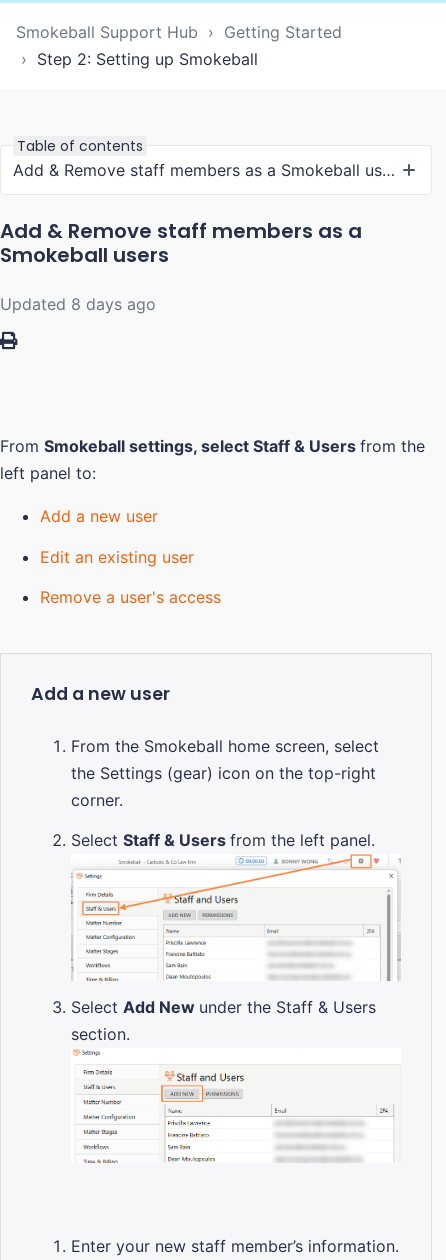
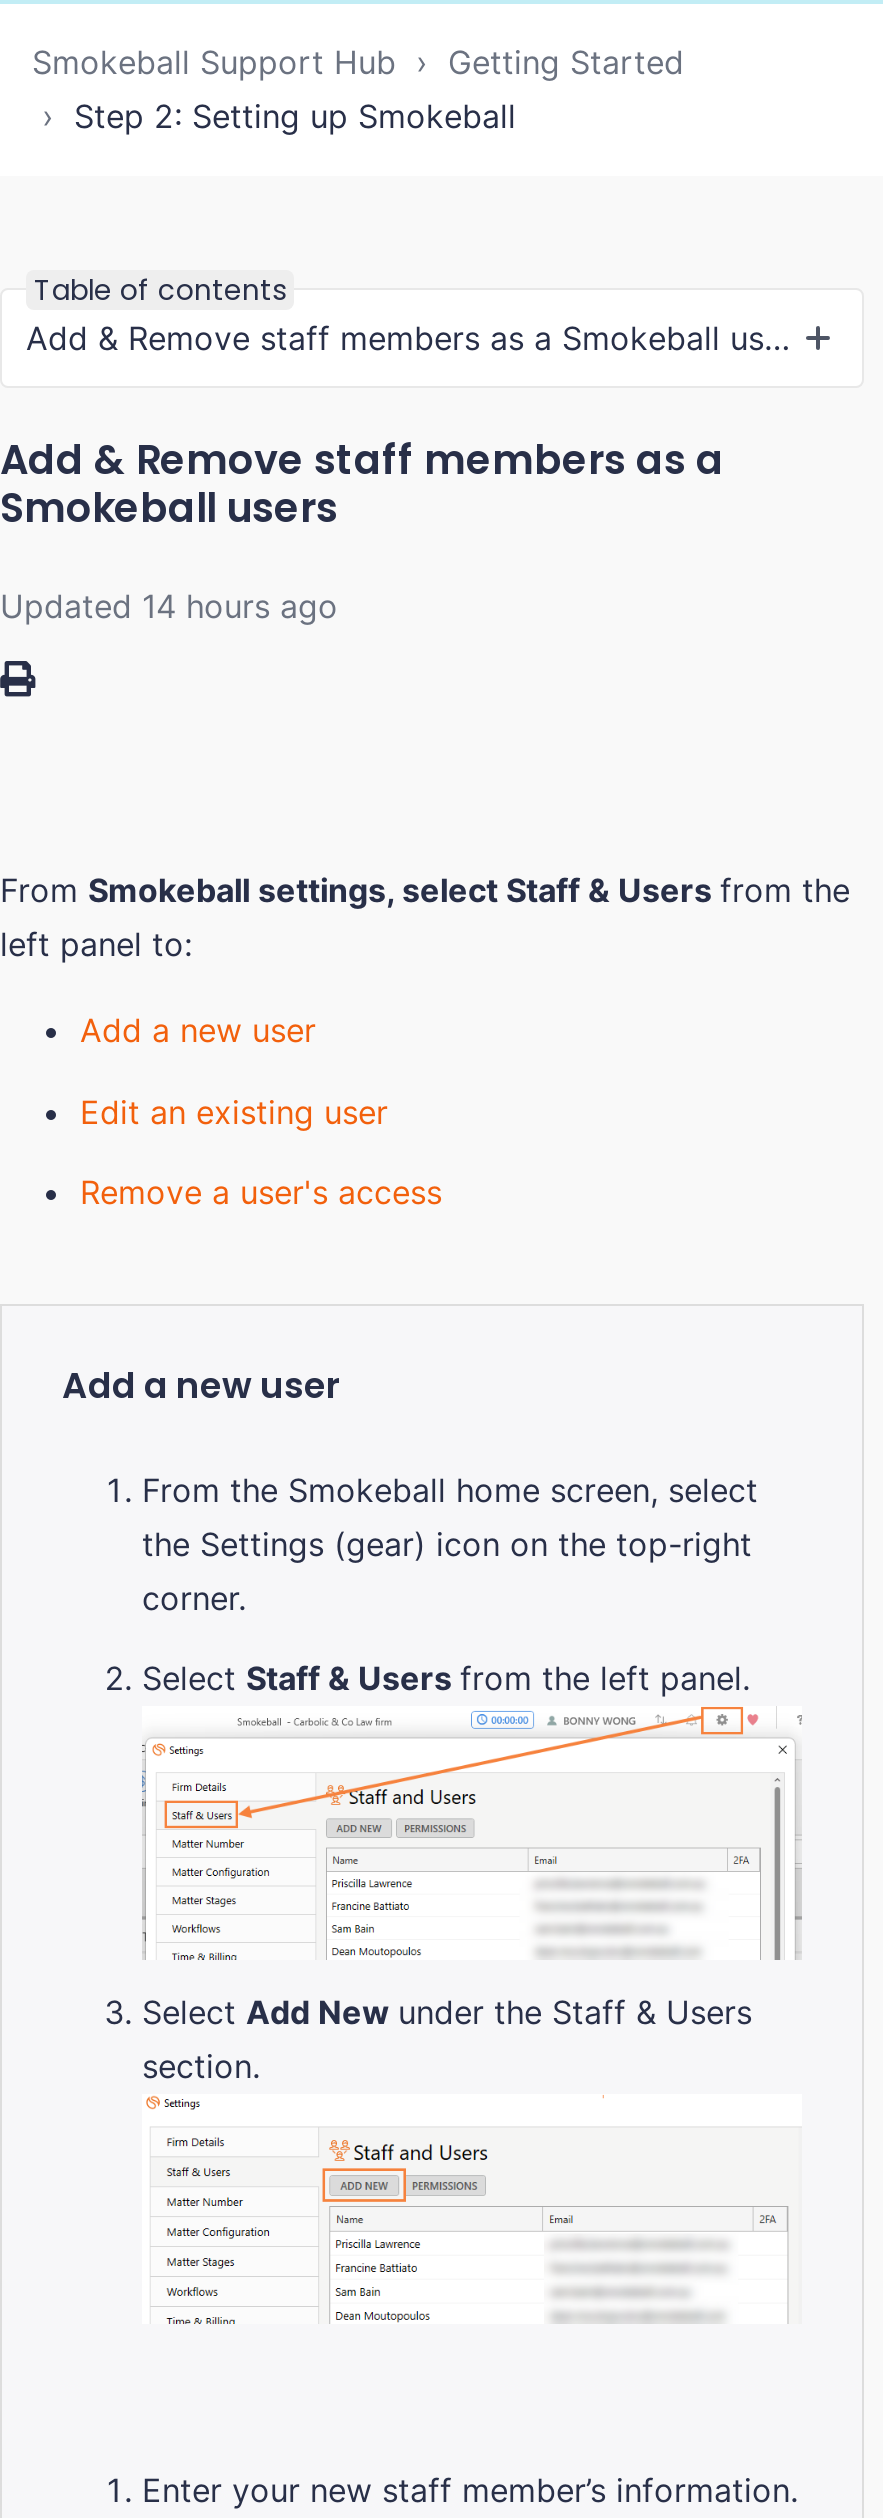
[0,294,156,314] Updated 8 days ago -> [0,586,338,626] Updated 14 hours ago

